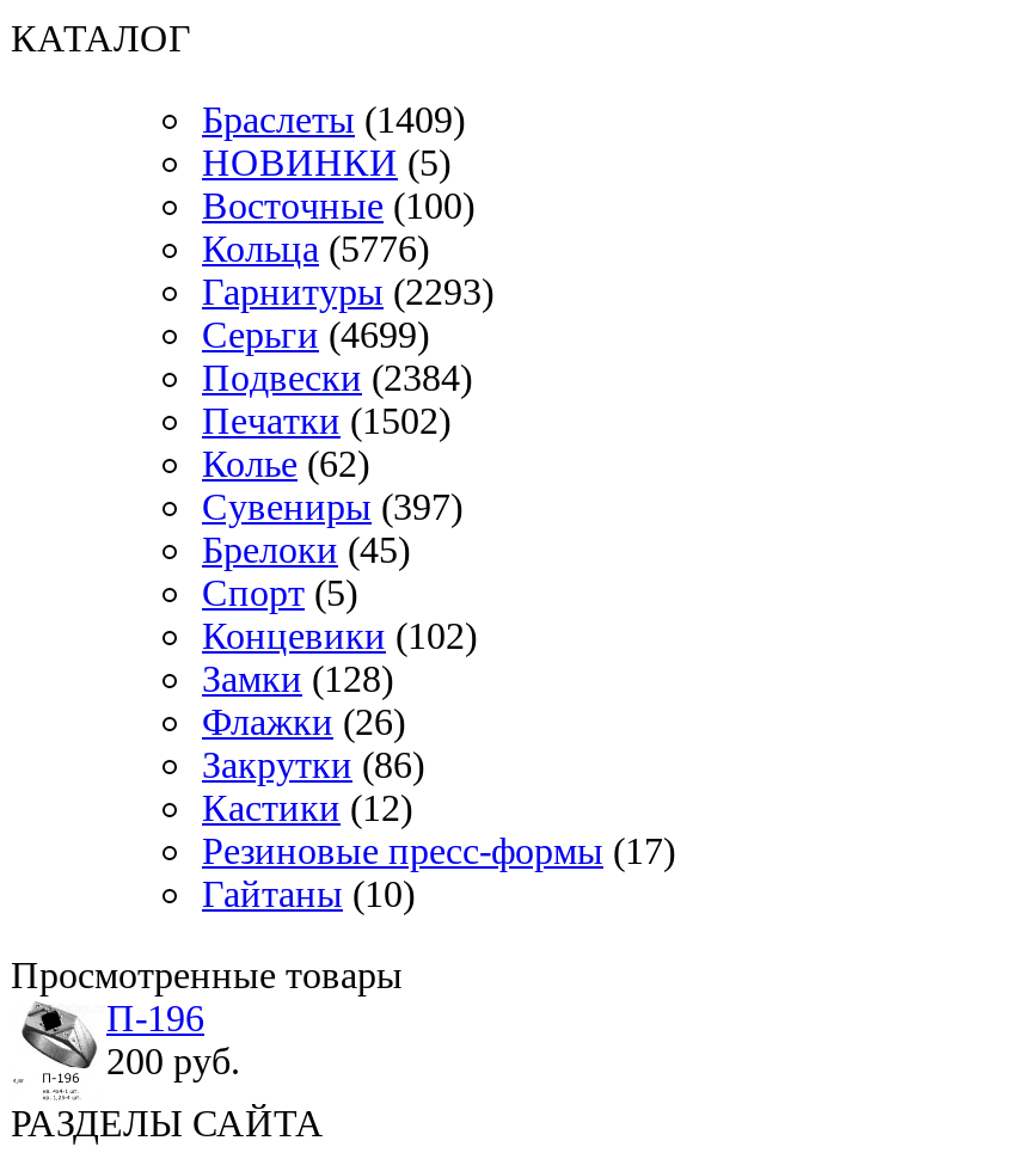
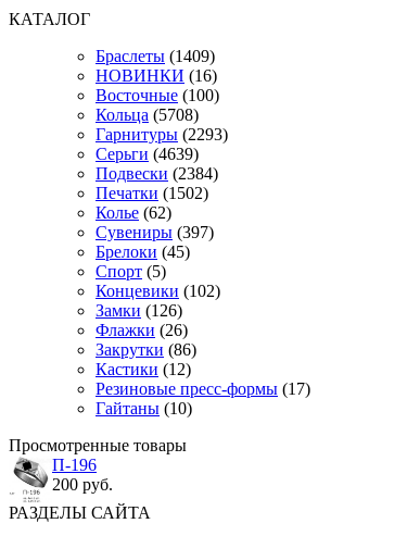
[202,142,450,183] НОВИНКИ (5) -> [96,66,217,85] НОВИНКИ (16)
[202,228,429,269] Кольца (5776) -> [96,105,199,124] Кольца (5708)
[202,314,429,355] Серьги (4699) -> [96,145,199,163] Серьги (4639)
[202,658,393,699] Замки (128) -> [96,301,182,320] Замки (126)

